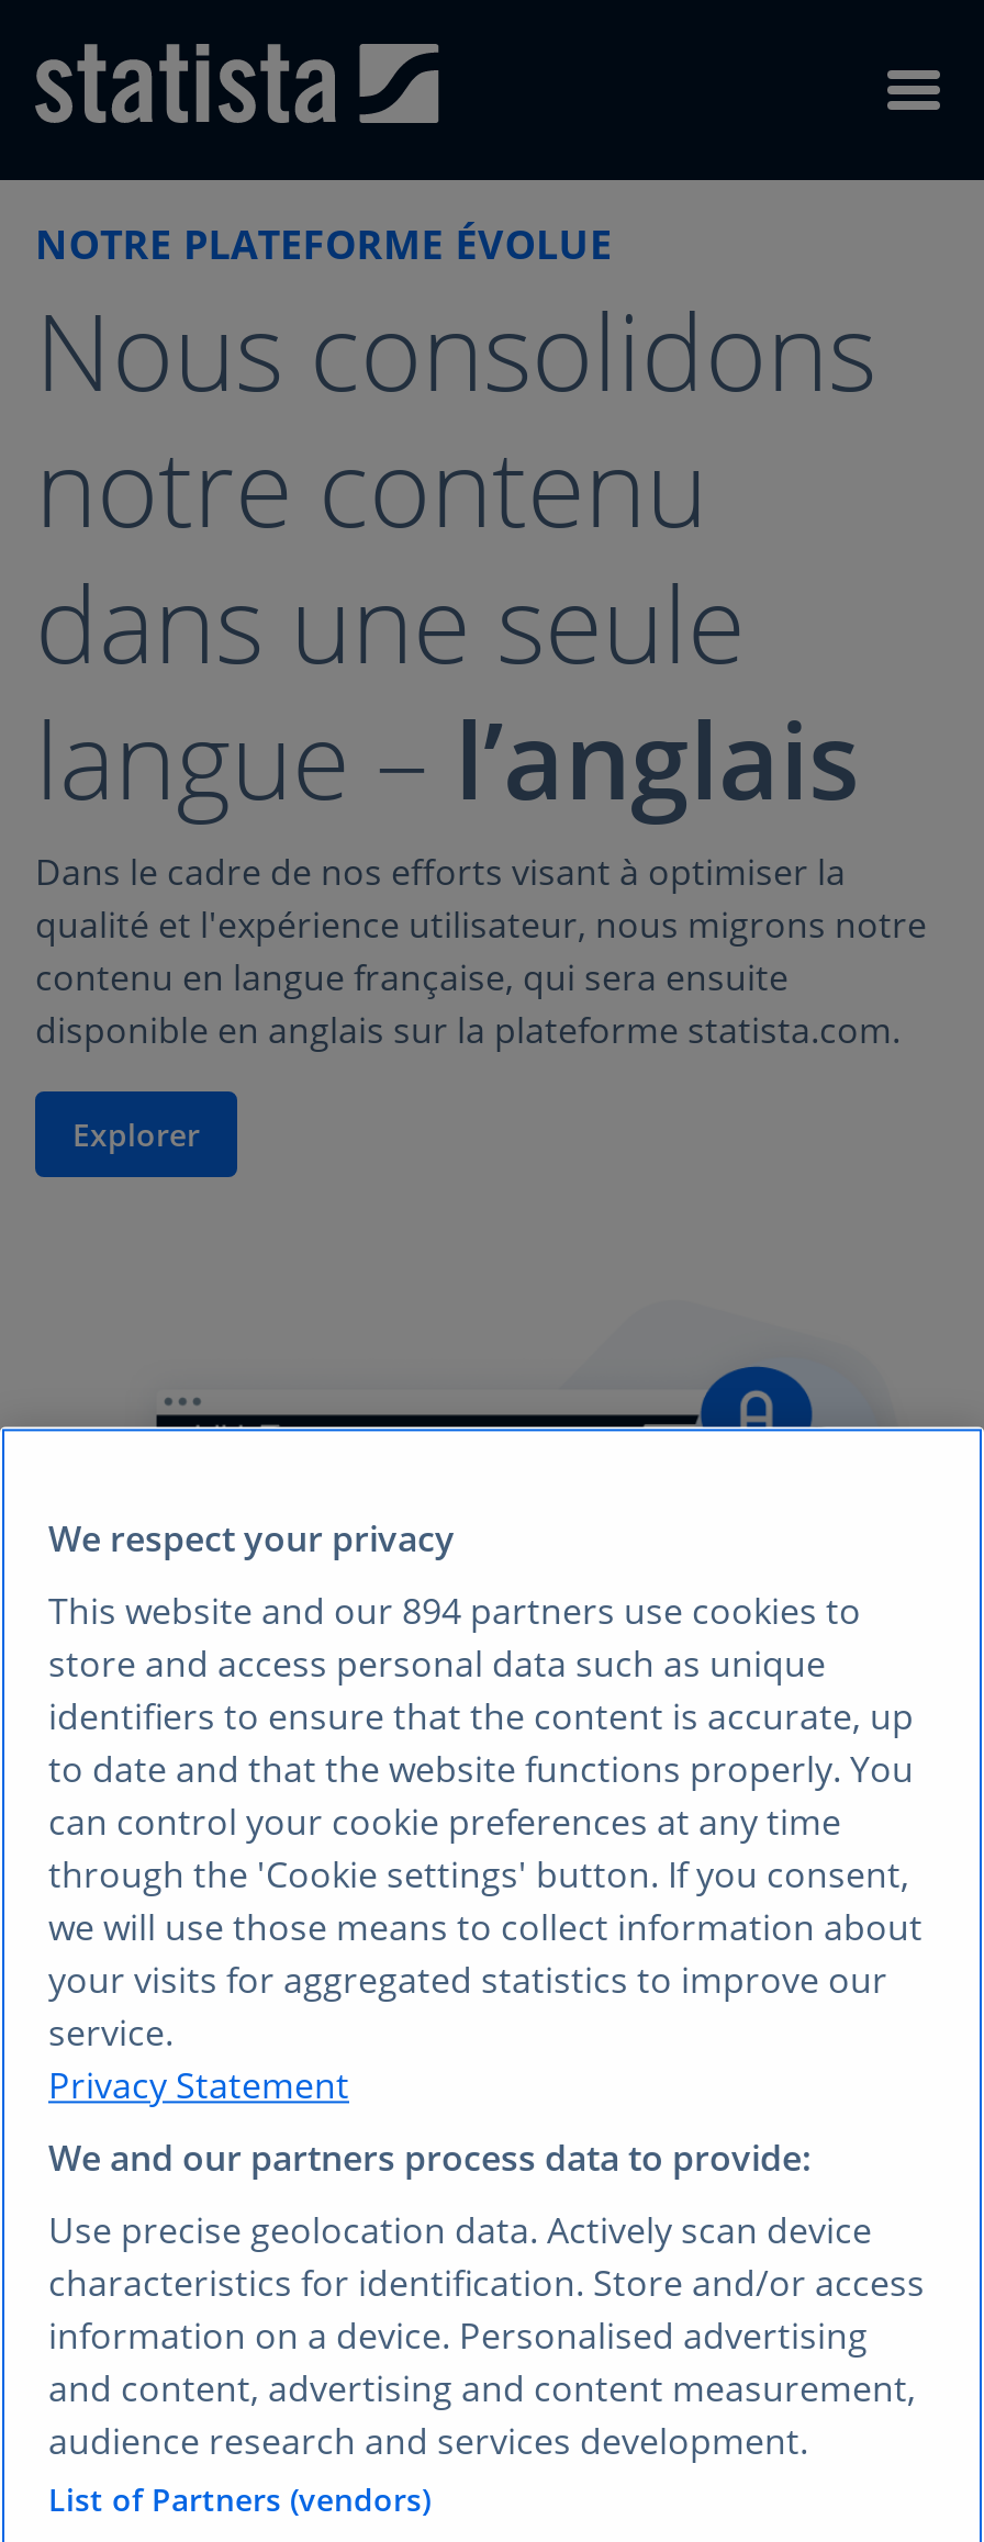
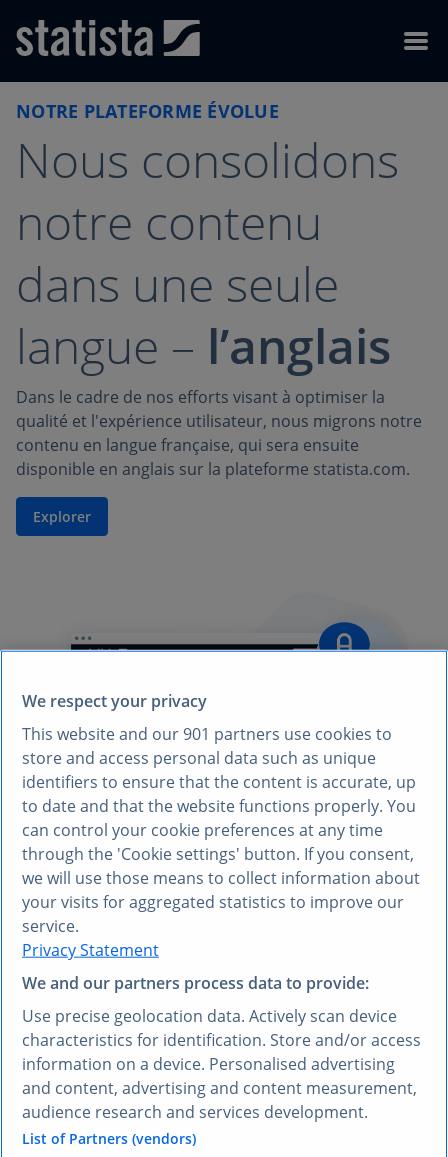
[48,1588,861,1636] This website and our 894 partners use cookies to -> [22,723,392,745] This website and our 901 partners use cookies to

